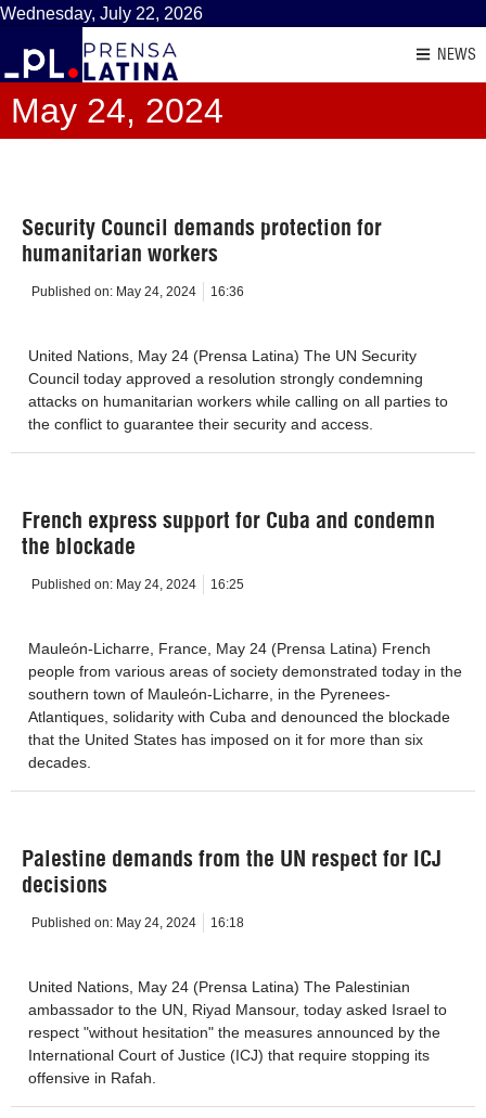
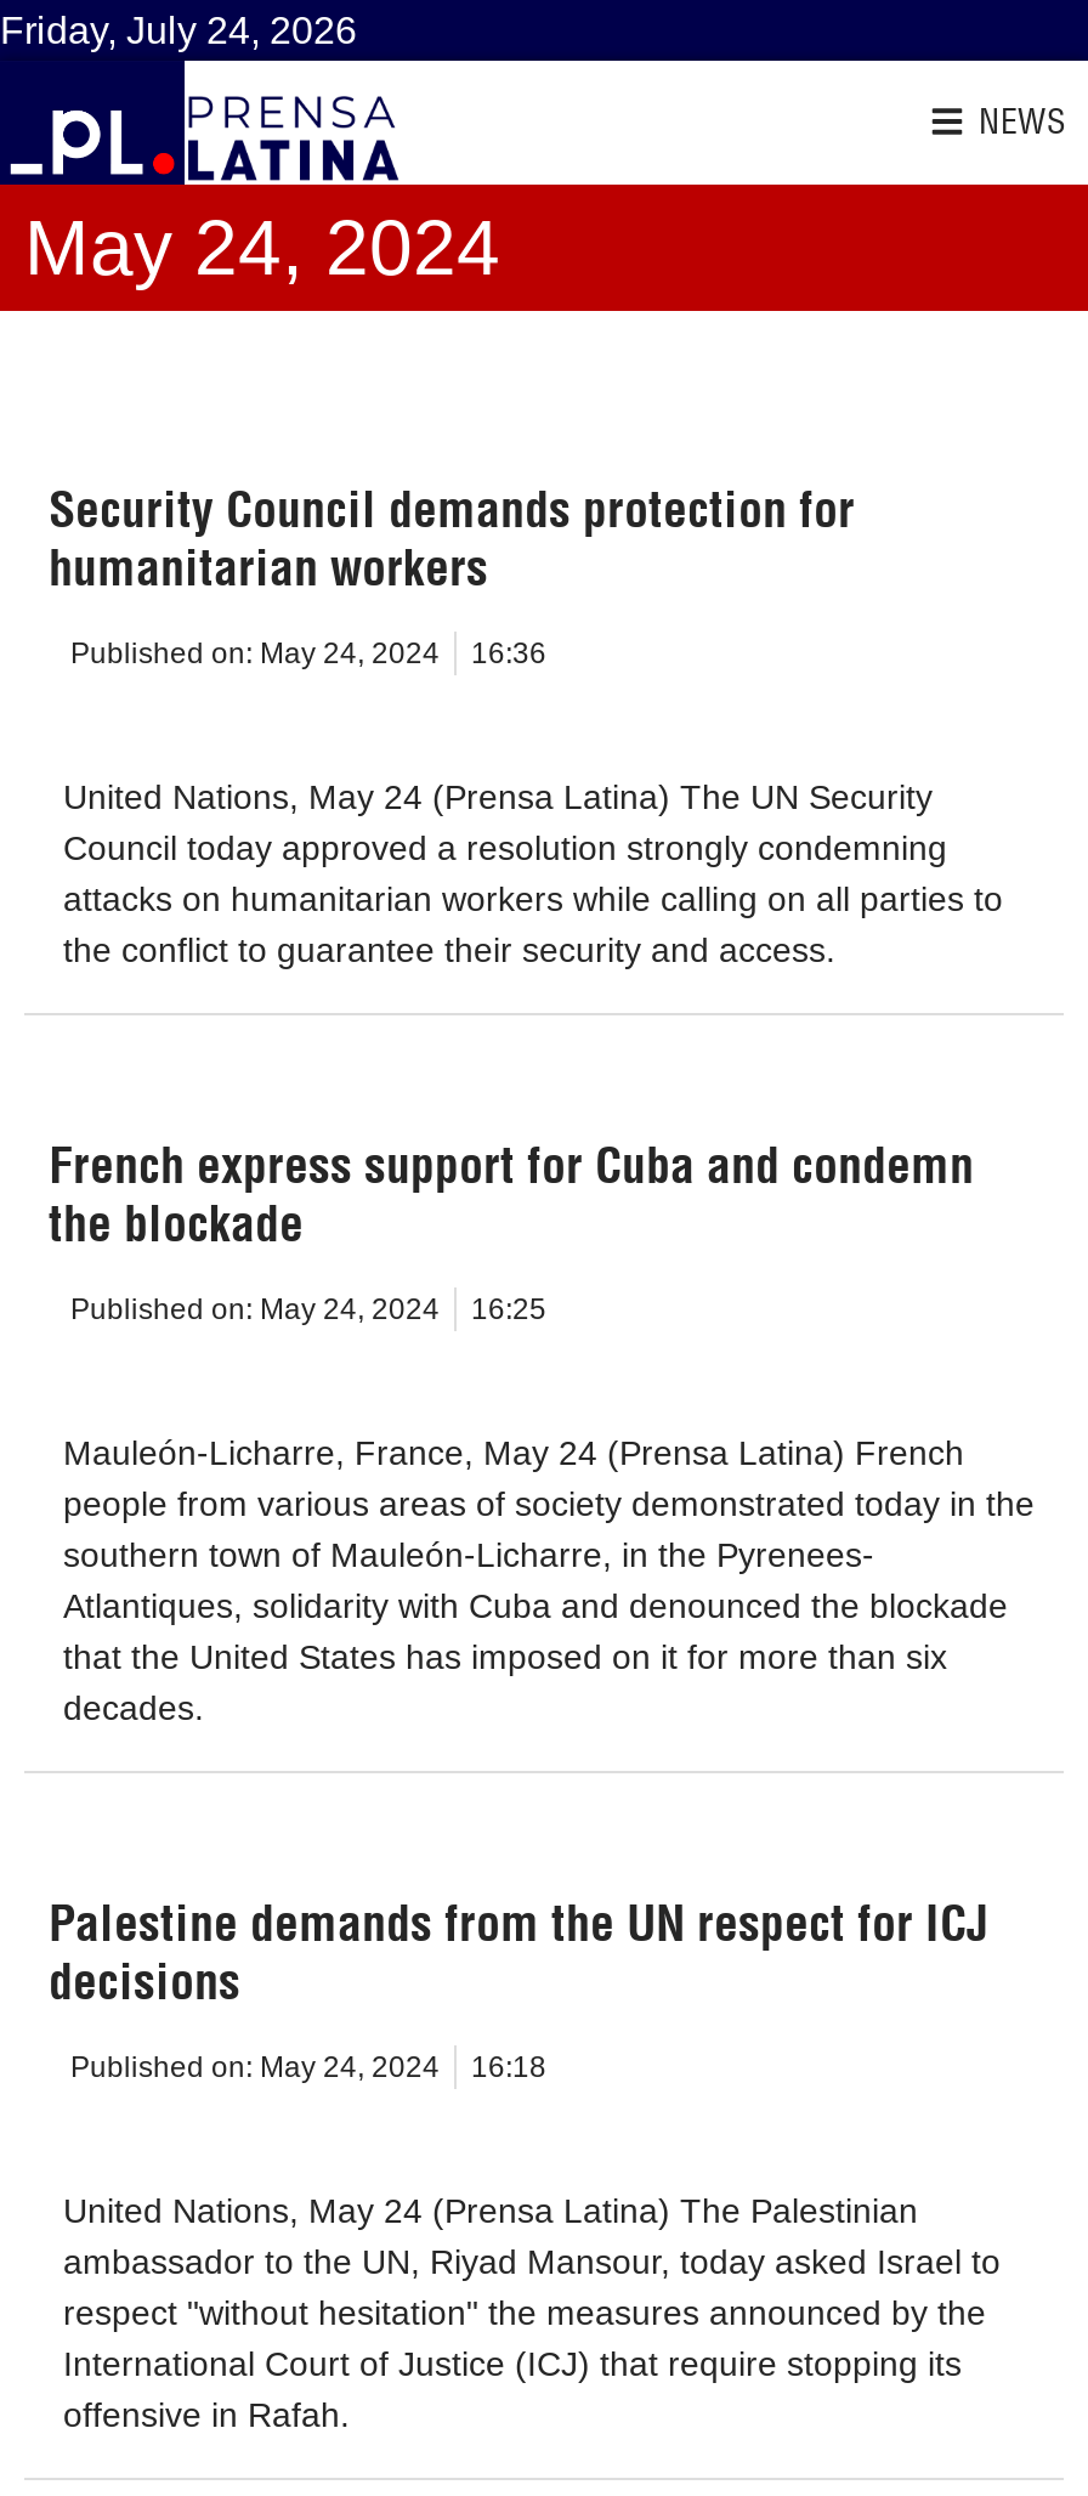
[0,4,203,23] Wednesday, July 22, 2026 -> [0,10,357,51] Friday, July 24, 2026

